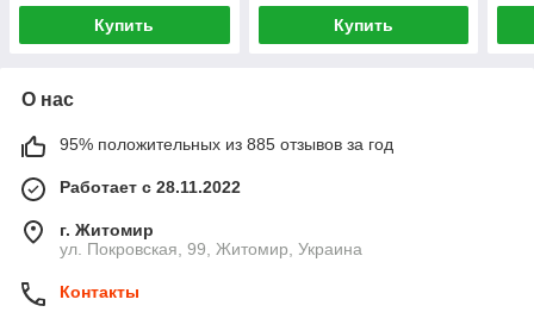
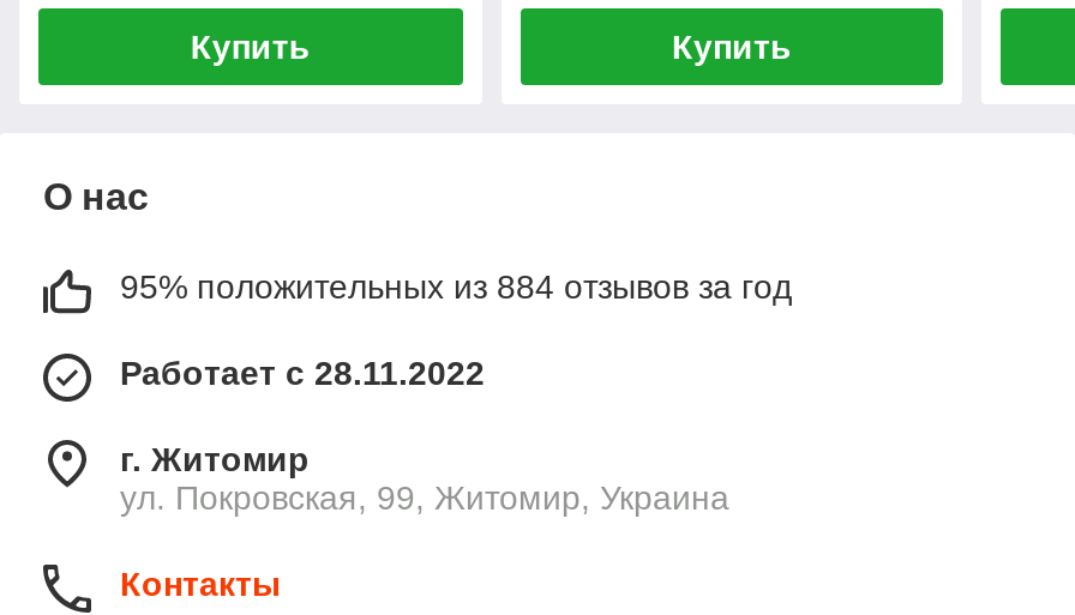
[60,134,393,153] 95% положительных из 885 отзывов за год -> [120,267,792,305] 95% положительных из 884 отзывов за год

